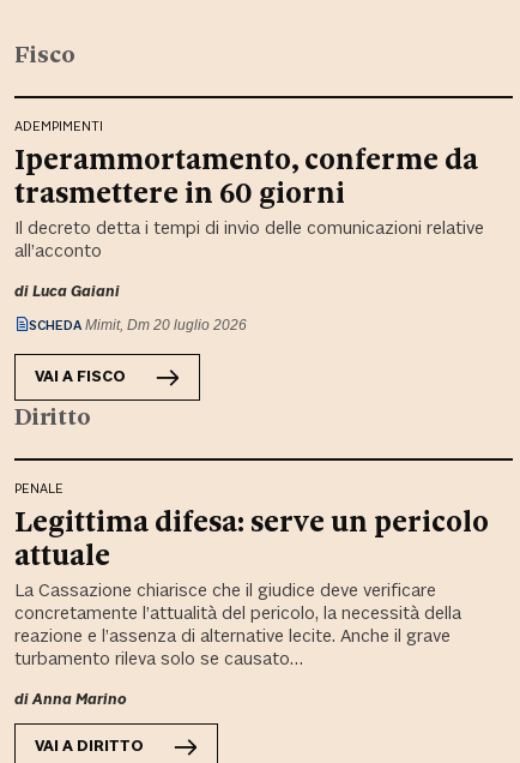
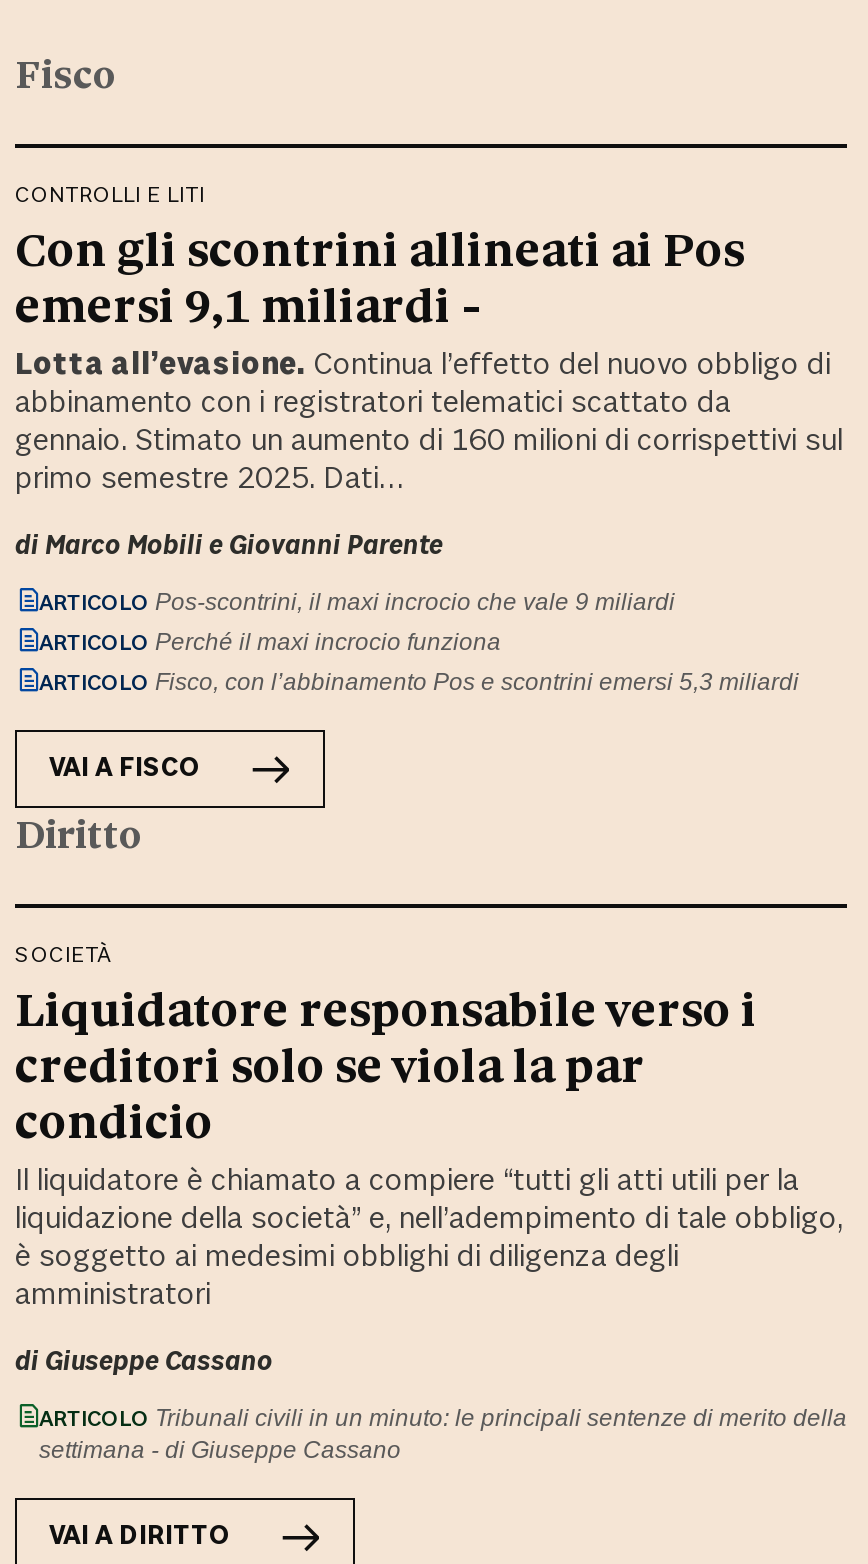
[14,117,484,263] ADEMPIMENTI | Iperammortamento, conferme da | trasmettere in 60 giorni | Il decreto detta i tempi di invio delle comunicazioni relative | all’acconto -> [15,179,843,498] CONTROLLI E LITI | Con gli scontrini allineati ai Pos | emersi 9,1 miliardi - | Lotta all’evasione. Continua l’effetto del nuovo obbligo di | abbinamento con i registratori telematici scattato da | gennaio. Stimato un aumento di 160 milioni di corrispettivi sul | primo semestre 2025. Dati…
[14,282,120,301] di Luca Gaiani -> [15,530,443,562] di Marco Mobili e Giovanni Parente
[29,317,247,335] SCHEDA Mimit, Dm 20 luglio 2026 -> [39,588,799,698] ARTICOLO Pos-scontrini, il maxi incrocio che vale 9 miliardi | ARTICOLO Perché il maxi incrocio funziona | ARTICOLO Fisco, con l’abbinamento Pos e scontrini emersi 5,3 miliardi
[14,480,489,709] PENALE | Legittima difesa: serve un pericolo | attuale | La Cassazione chiarisce che il giudice deve verificare | concretamente l’attualità del pericolo, la necessità della | reazione e l’assenza di alternative lecite. Anche il grave | turbamento rileva solo se causato… | di Anna Marino -> [15,939,847,1464] SOCIETÀ | Liquidatore responsabile verso i | creditori solo se viola la par | condicio | Il liquidatore è chiamato a compiere “tutti gli atti utili per la | liquidazione della società” e, nell’adempimento di tale obbligo, | è soggetto ai medesimi obblighi di diligenza degli | amministratori | di Giuseppe Cassano | ARTICOLO Tribunali civili in un minuto: le principali sentenze di merito della | settimana - di Giuseppe Cassano

